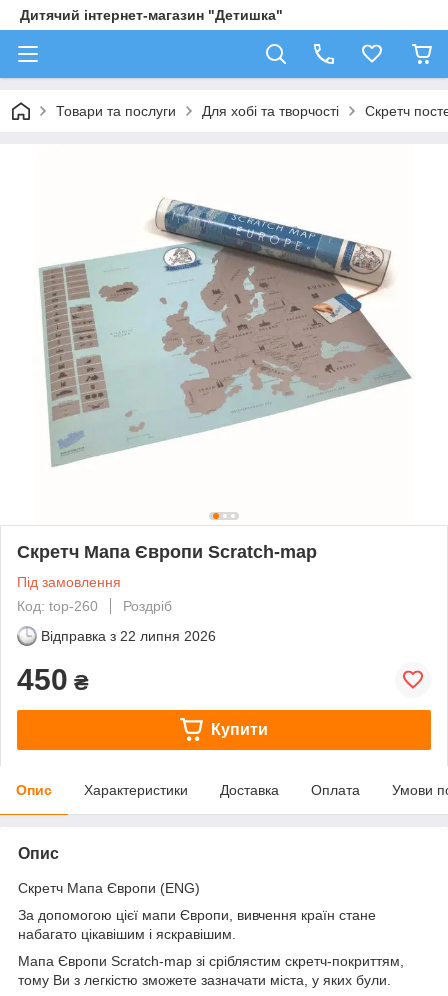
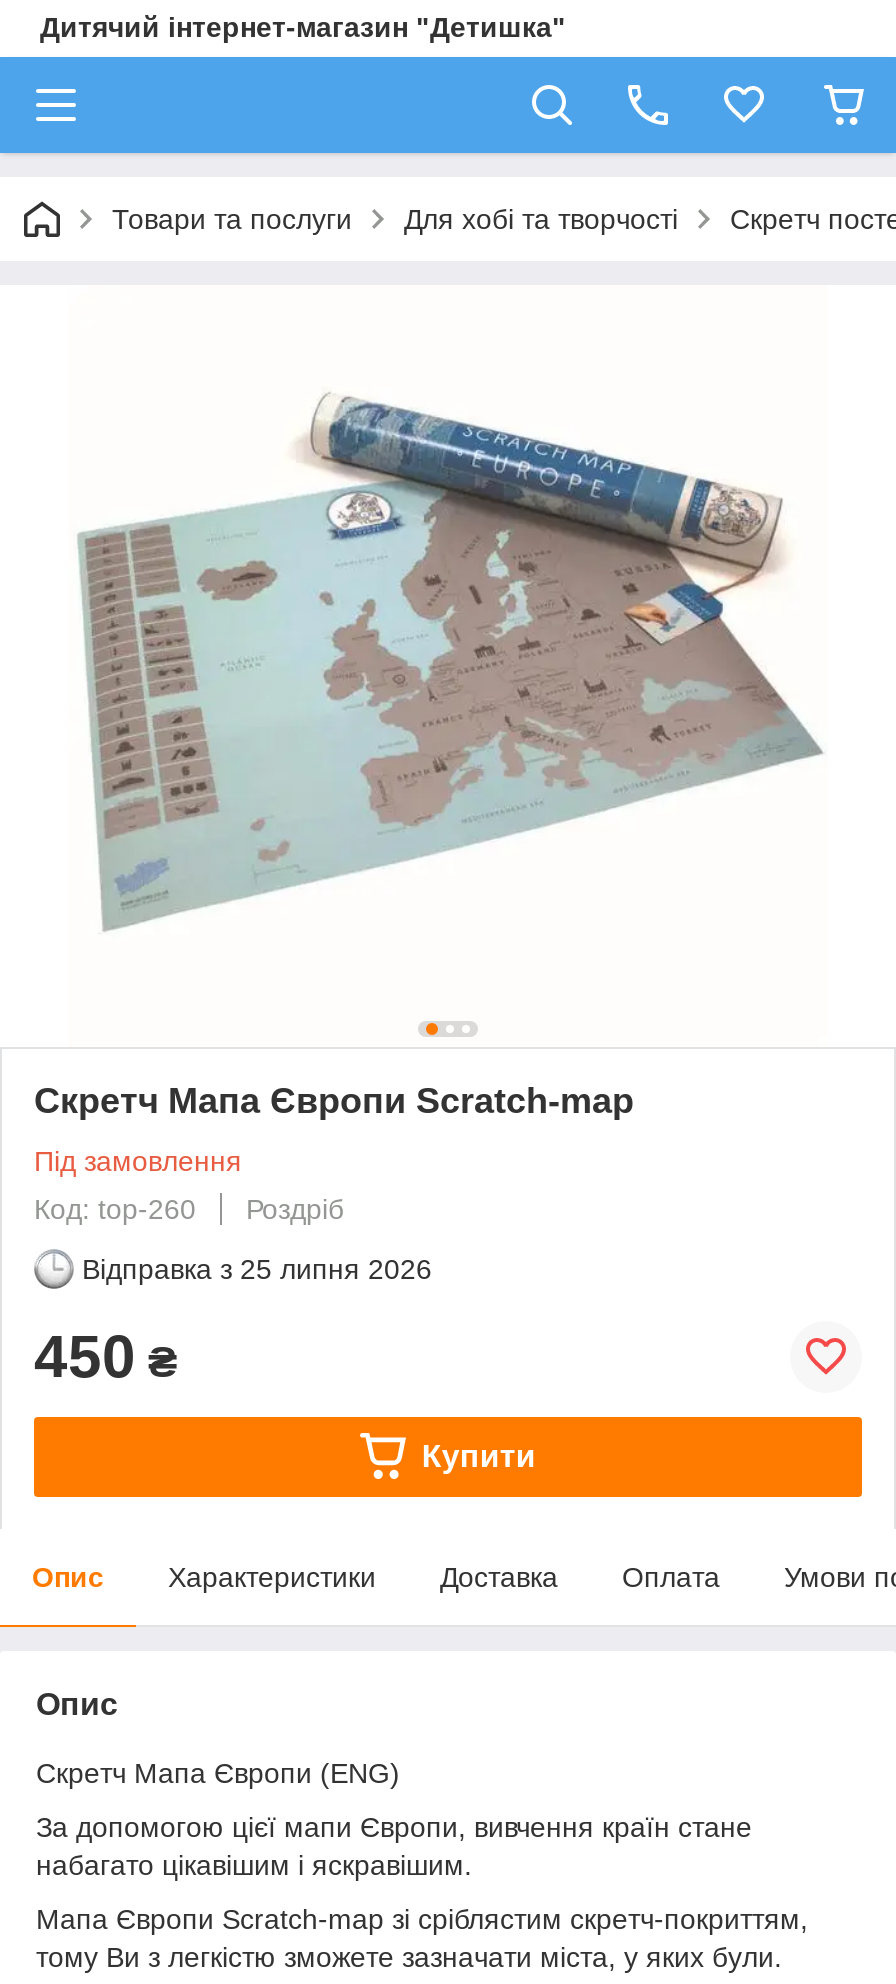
[41,628,216,644] Відправка з 22 липня 2026 -> [82,1253,432,1285] Відправка з 25 липня 2026

